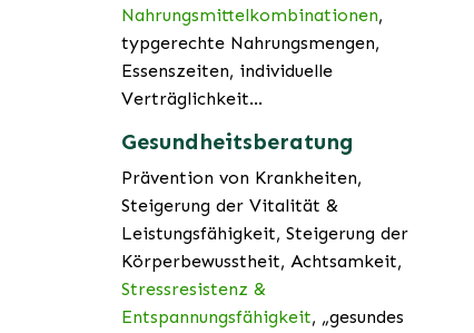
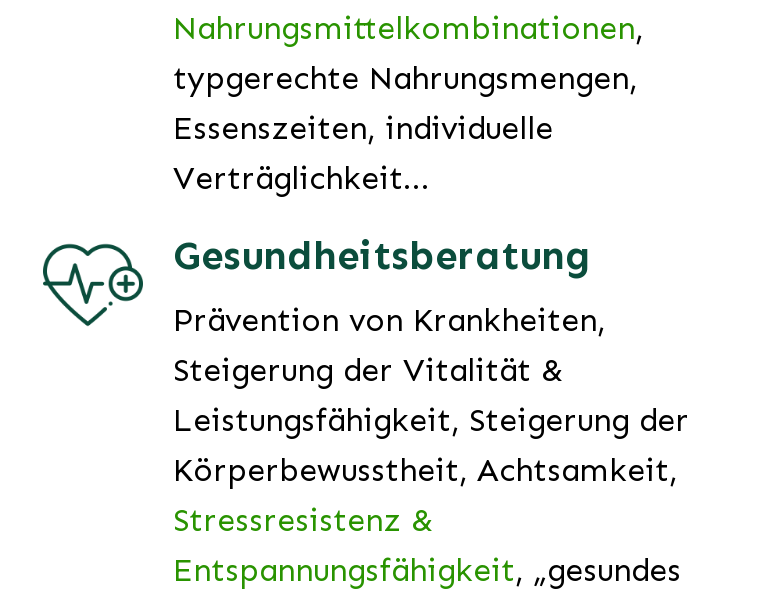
none -> [41,242,145,328] [image]

